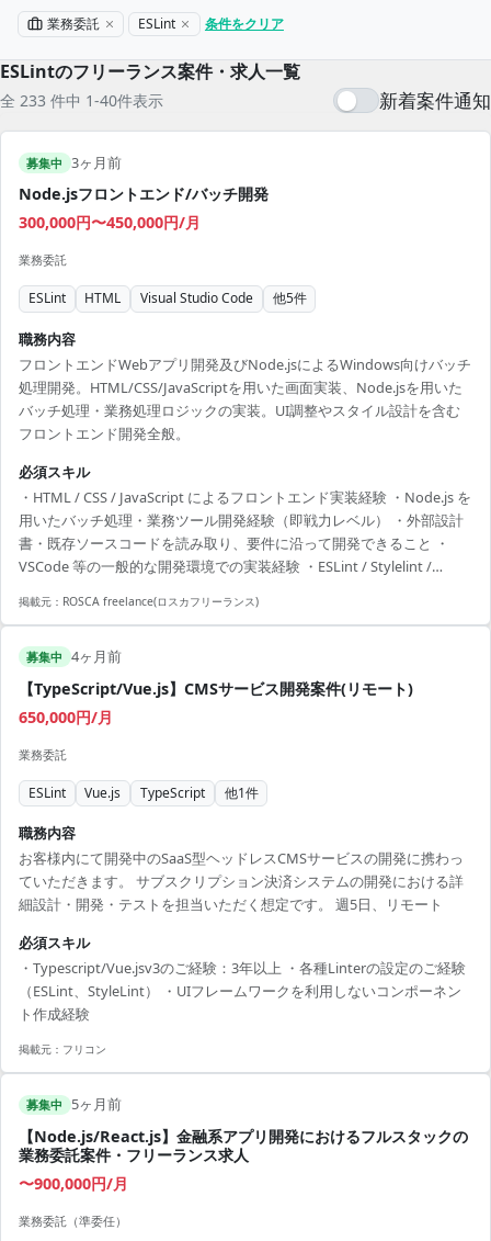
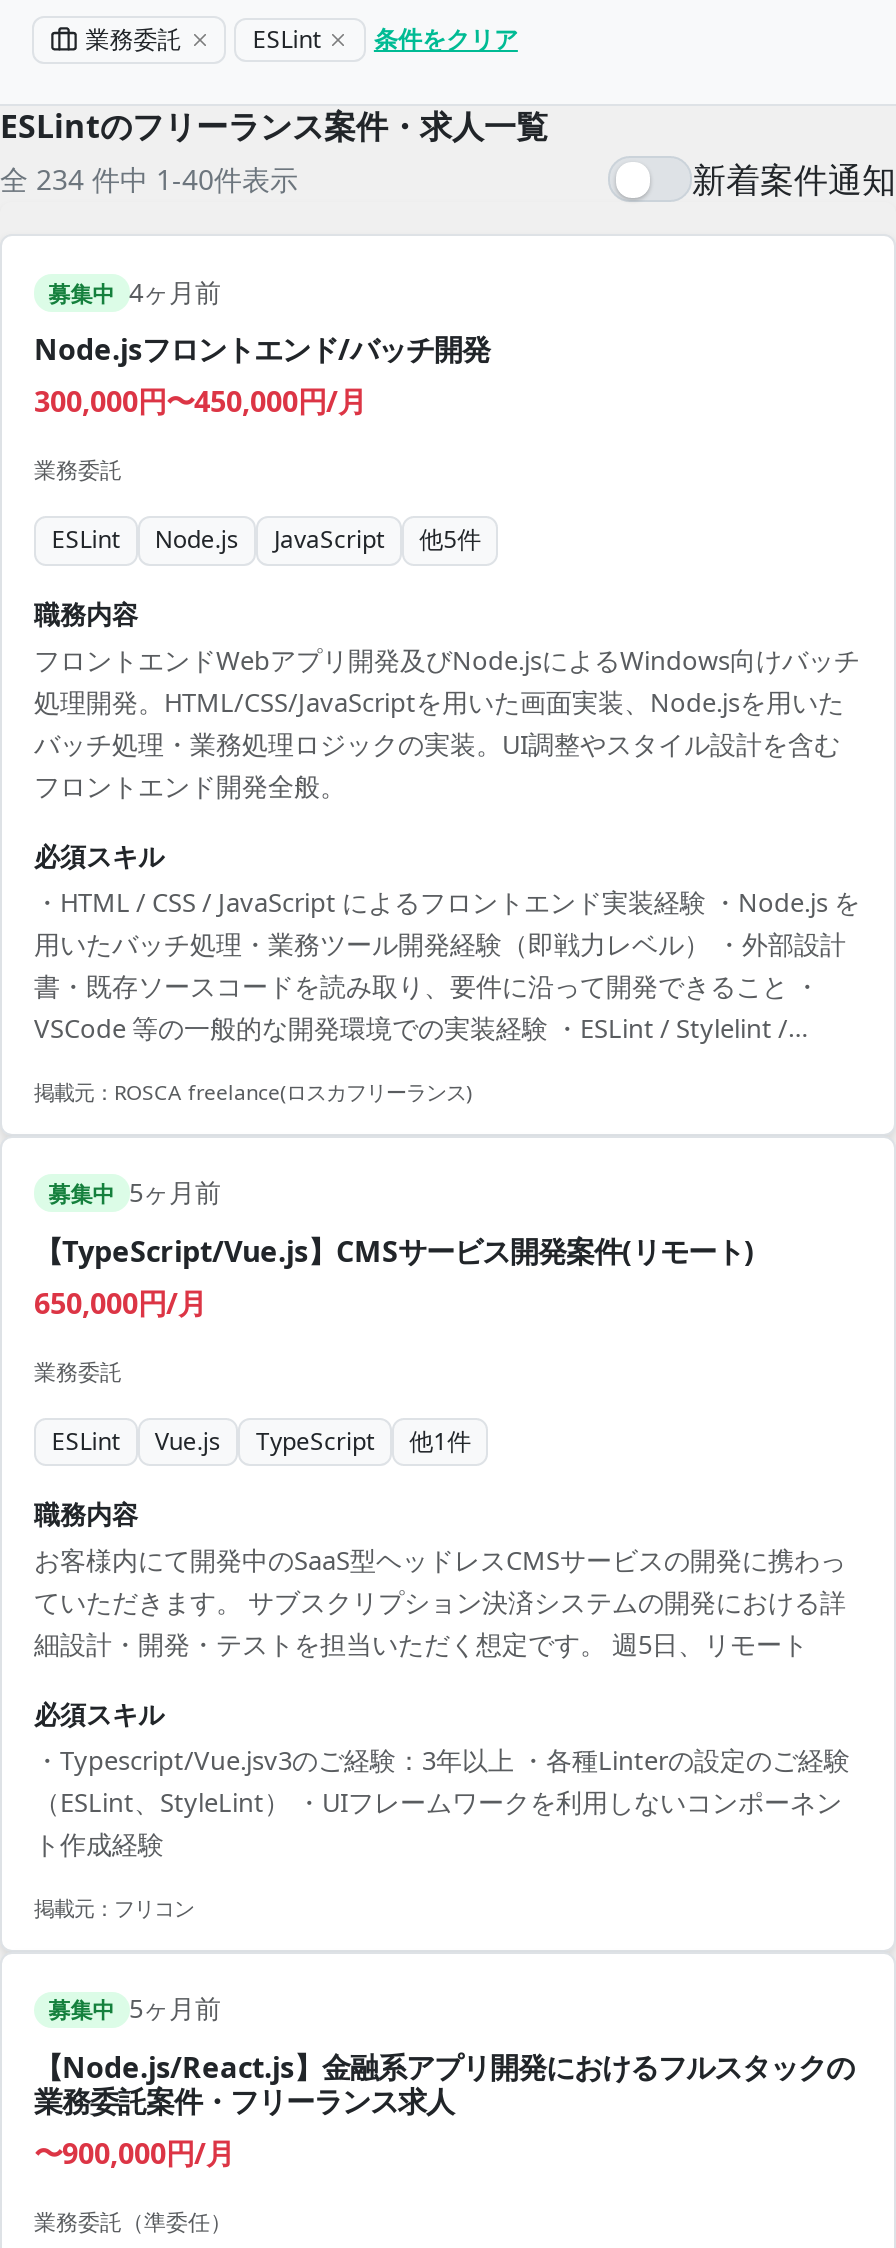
[0,90,163,110] 全 233 件中 1-40件表示 -> [0,159,298,197] 全 234 件中 1-40件表示
[27,152,121,172] 募集中 3ヶ月前 -> none
[85,289,253,308] HTML | Visual Studio Code -> [155,523,384,557] Node.js | JavaScript
none -> [49,1174,221,1210] 募集中 5ヶ月前
moved [27,646,121,666] -> [49,273,221,309]: 募集中 4ヶ月前

